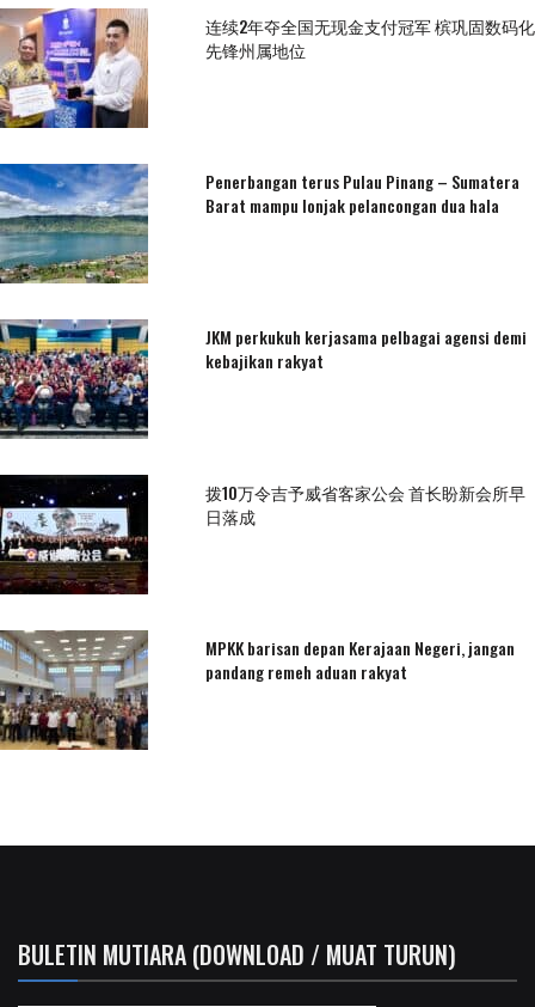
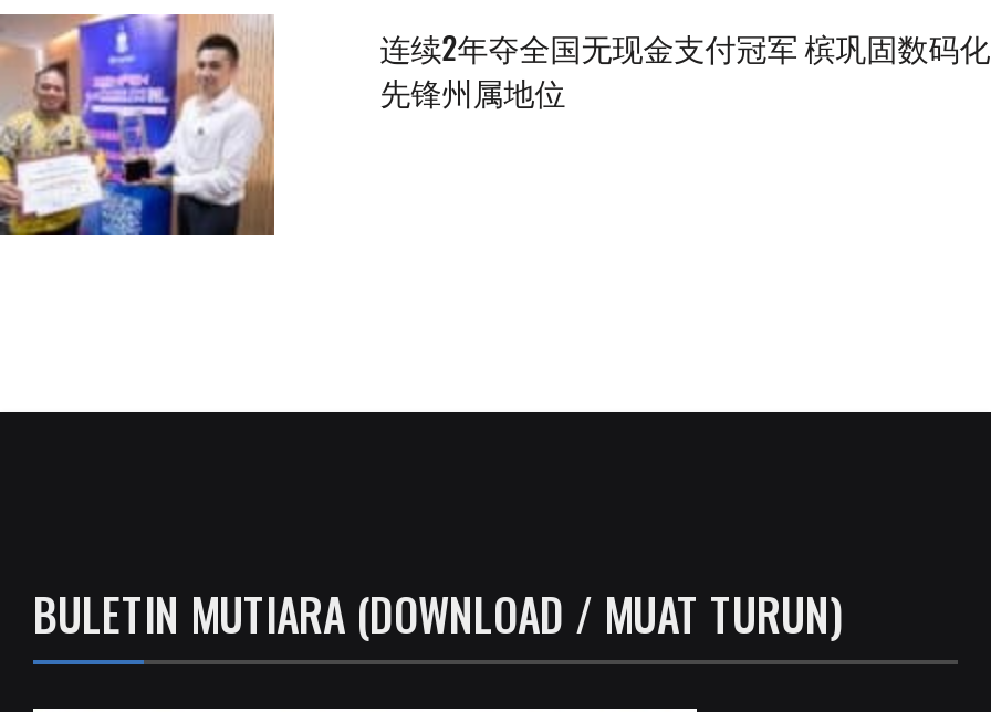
[4,163,149,285] [image] -> none
[205,168,519,217] Penerbangan terus Pulau Pinang – Sumatera | Barat mampu lonjak pelancongan dua hala -> none
[4,318,149,440] [image] -> none
[205,324,526,373] JKM perkukuh kerjasama pelbagai agensi demi | kebajikan rakyat -> none
[4,474,149,596] [image] -> none
[205,479,525,528] 拨10万令吉予威省客家公会 首长盼新会所早 | 日落成 -> none
[4,629,149,751] [image] -> none
[205,634,514,683] MPKK barisan depan Kerajaan Negeri, jangan | pandang remeh aduan rakyat -> none

